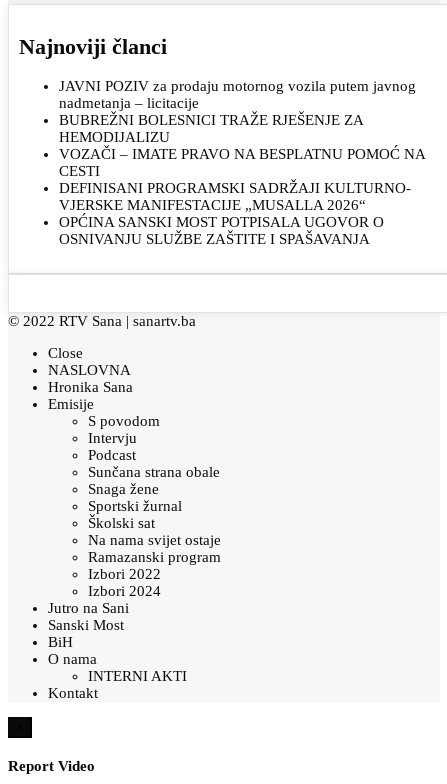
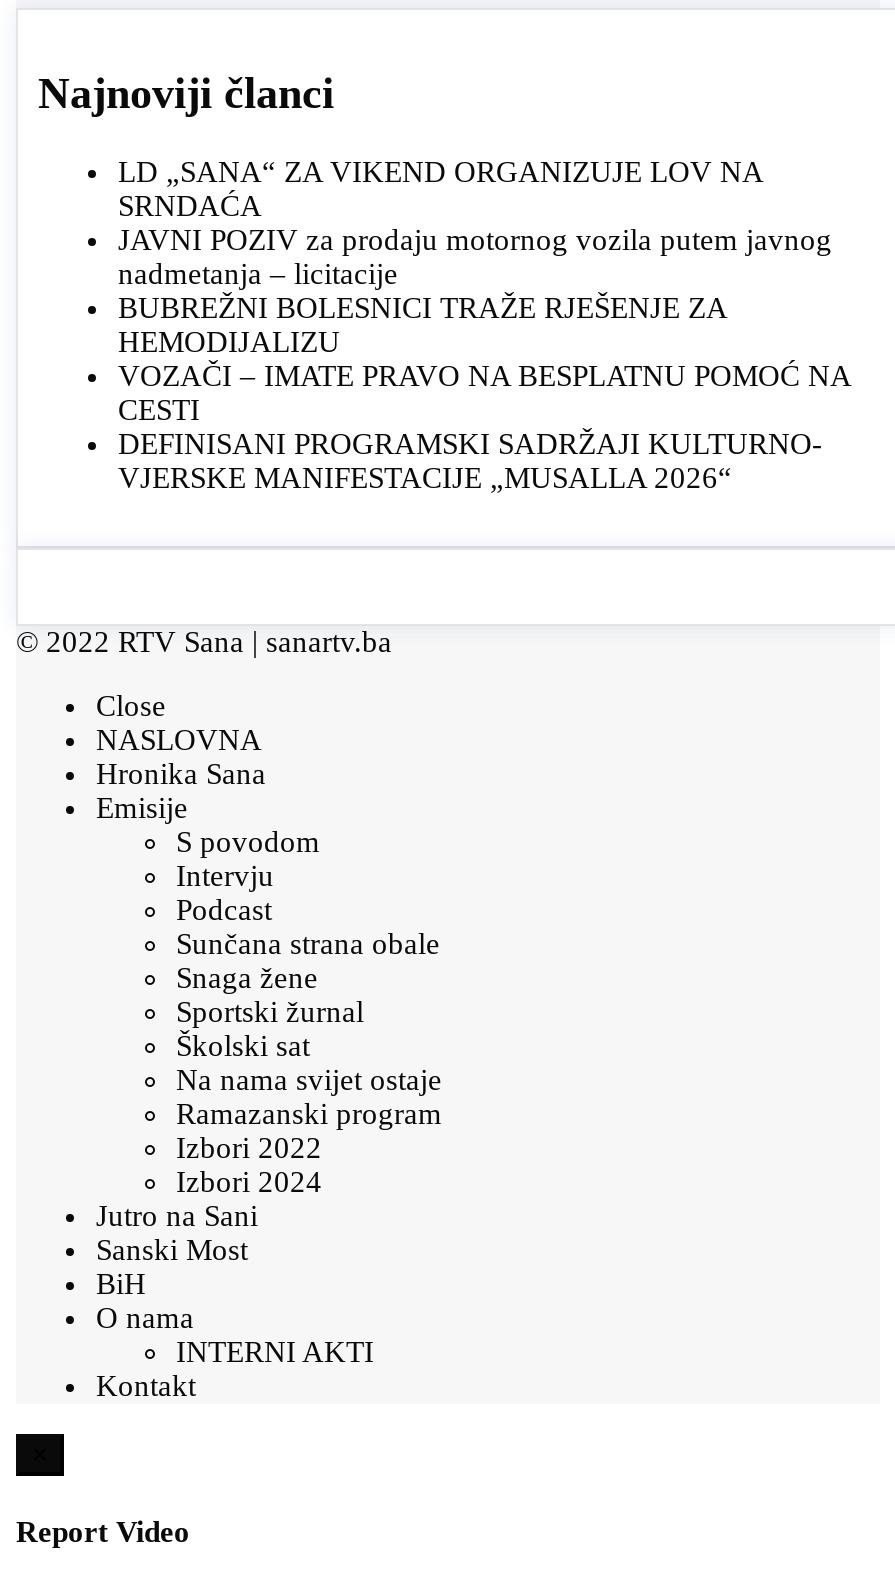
none -> [118,156,762,222] LD „SANA“ ZA VIKEND ORGANIZUJE LOV NA | SRNDAĆA
moved [59,78,425,213] -> [118,224,850,494]: JAVNI POZIV za prodaju motornog vozila putem javnog | nadmetanja – licitacije | BUBREŽNI BOLESNICI TRAŽE RJEŠENJE ZA | HEMODIJALIZU | VOZAČI – IMATE PRAVO NA BESPLATNU POMOĆ NA | CESTI | DEFINISANI PROGRAMSKI SADRŽAJI KULTURNO- | VJERSKE MANIFESTACIJE „MUSALLA 2026“
[59,214,384,247] OPĆINA SANSKI MOST POTPISALA UGOVOR O | OSNIVANJU SLUŽBE ZAŠTITE I SPAŠAVANJA -> none

